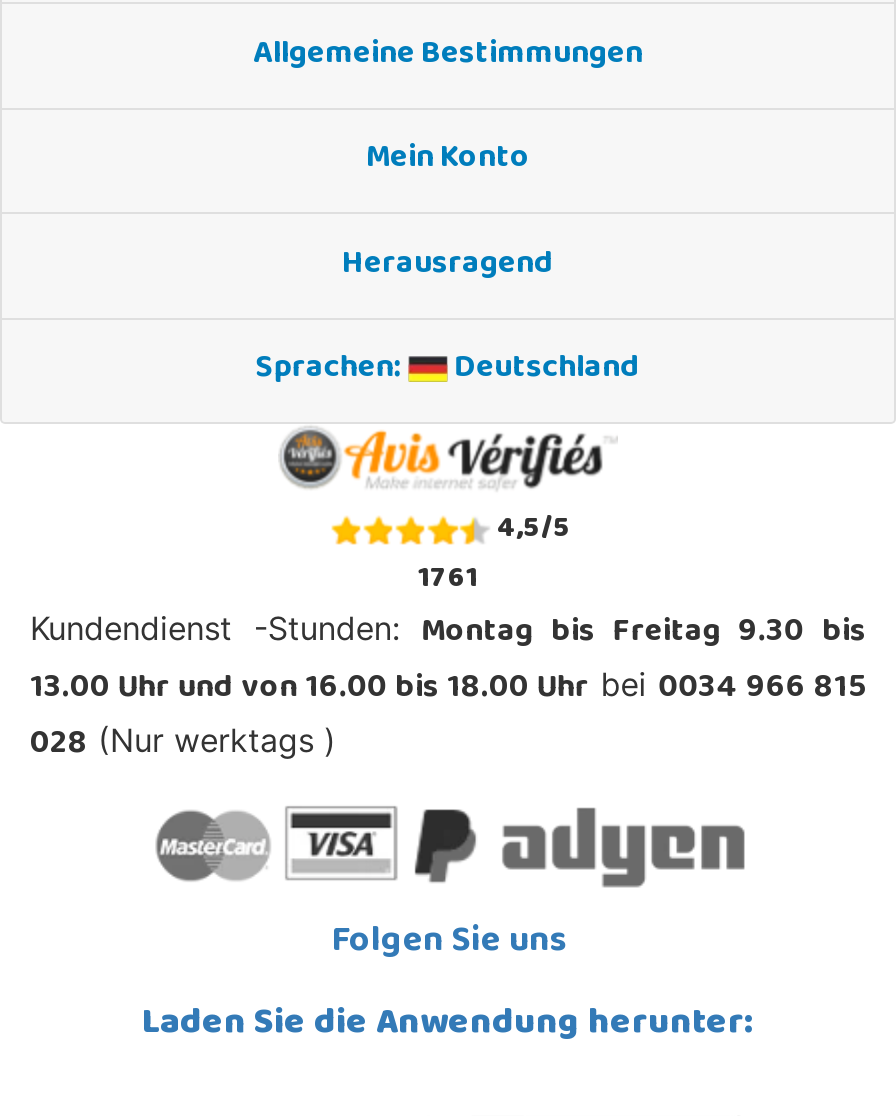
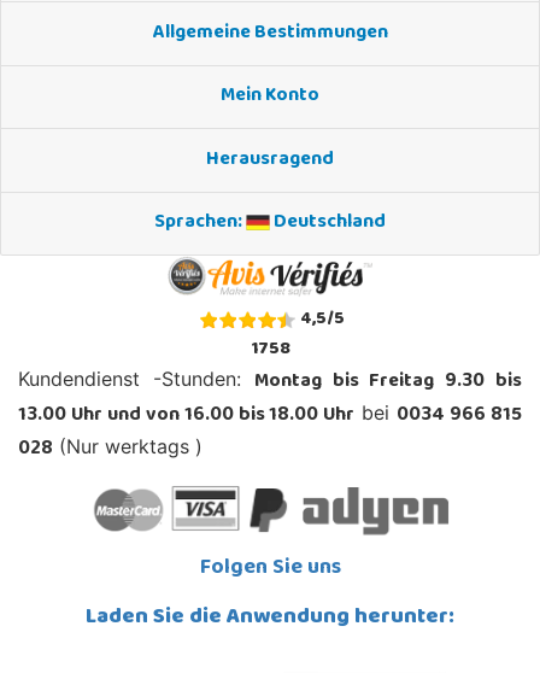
[418,553,478,611] 1761 -> [250,333,290,368] 1758

